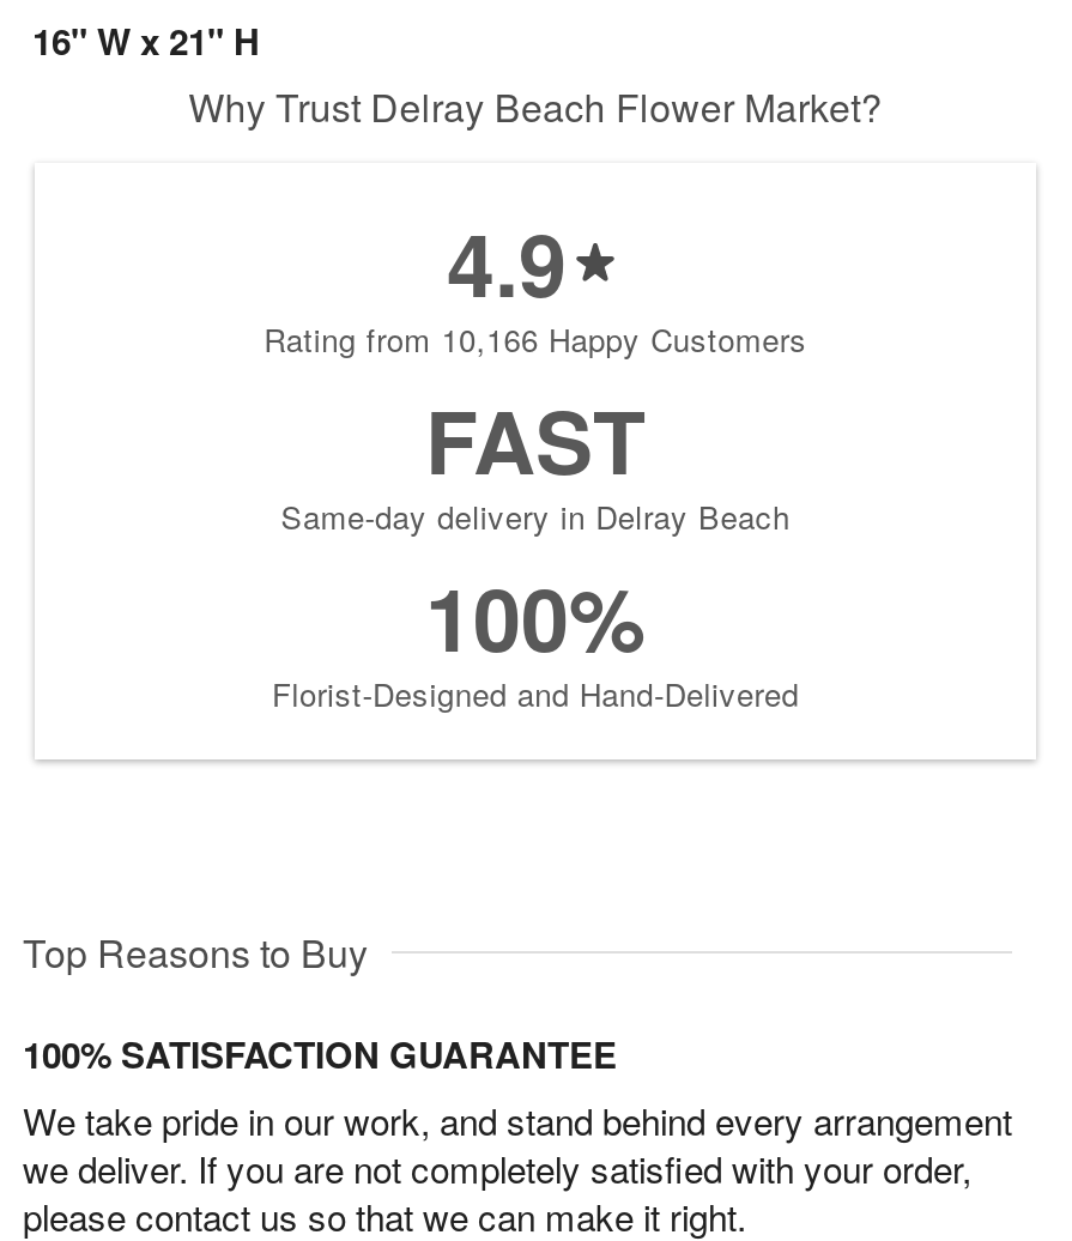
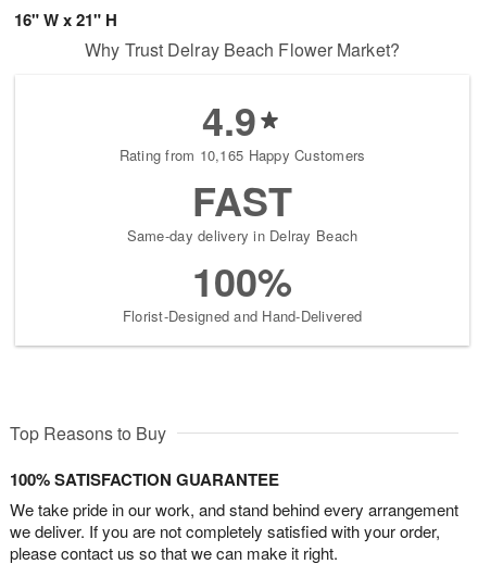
[264,315,807,361] Rating from 10,166 Happy Customers -> [119,144,365,165] Rating from 10,165 Happy Customers

